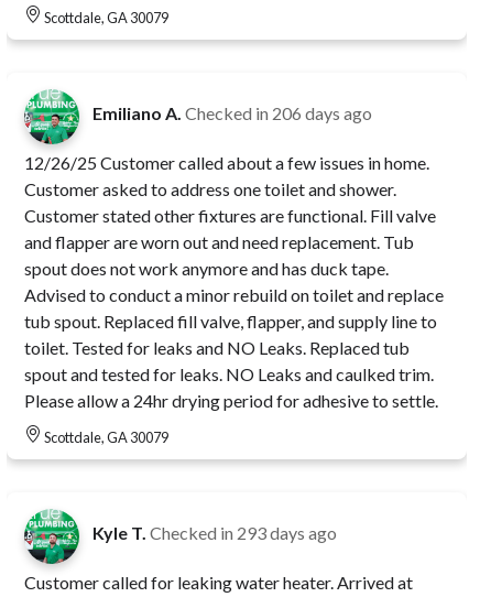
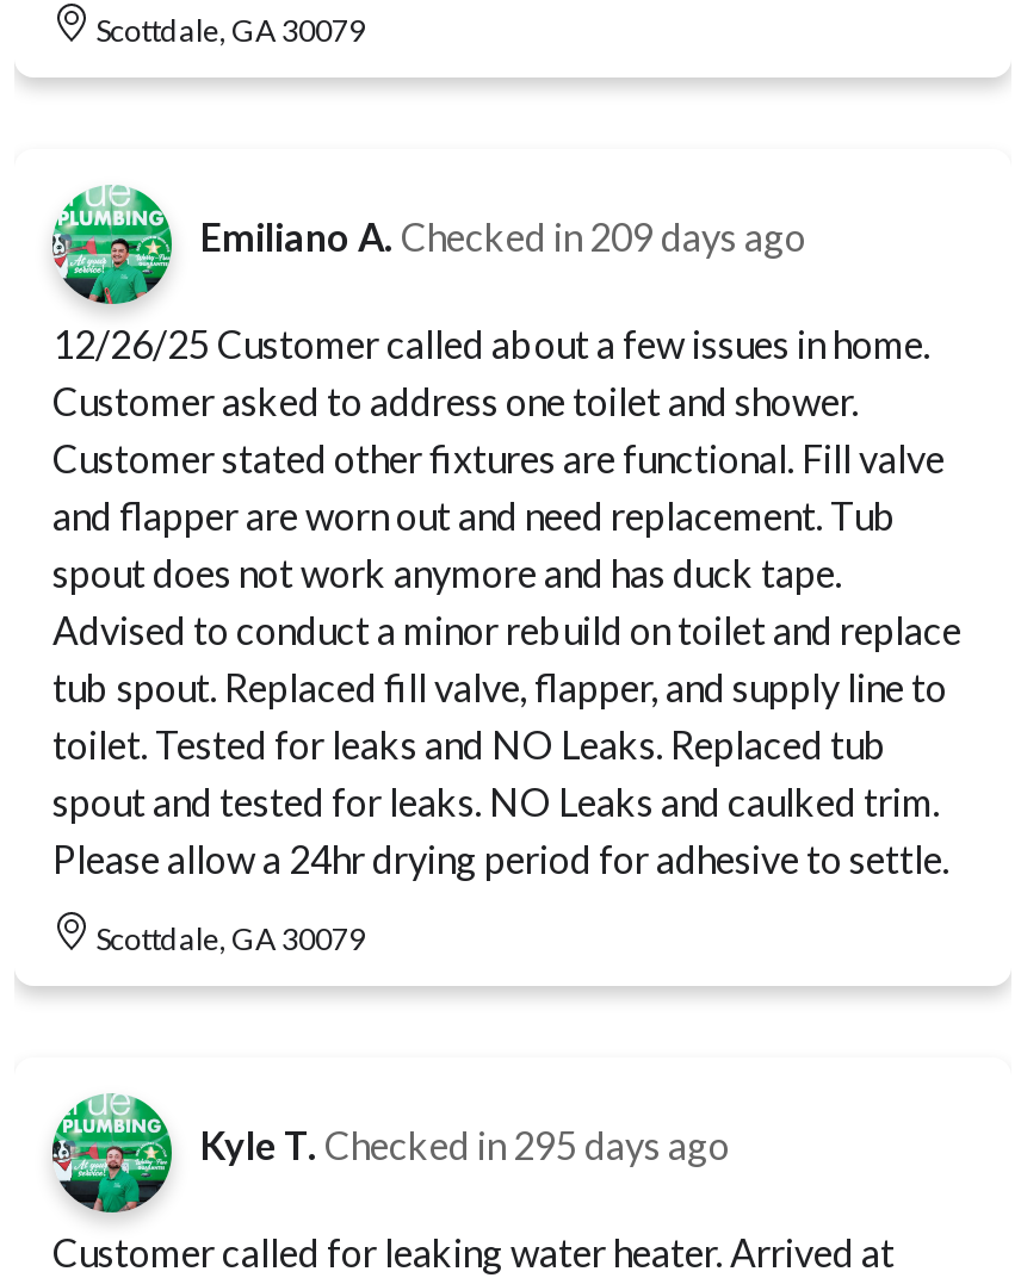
[92,103,372,124] Emiliano A. Checked in 206 days ago -> [200,214,806,260] Emiliano A. Checked in 209 days ago
[92,523,337,543] Kyle T. Checked in 293 days ago -> [200,1123,730,1168] Kyle T. Checked in 295 days ago

